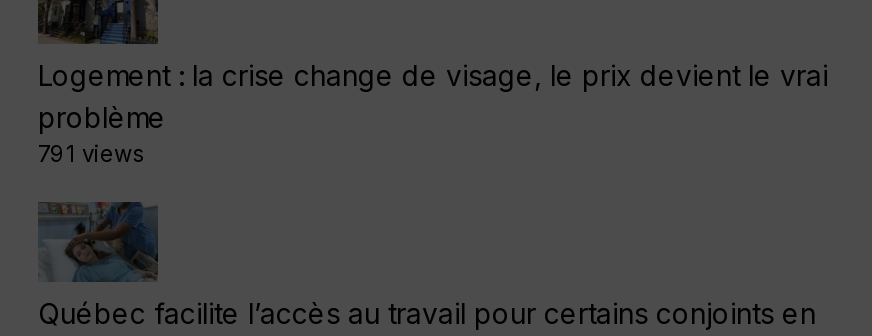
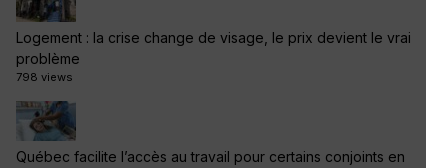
[38,140,146,168] 791 views -> [16,70,73,84] 798 views

